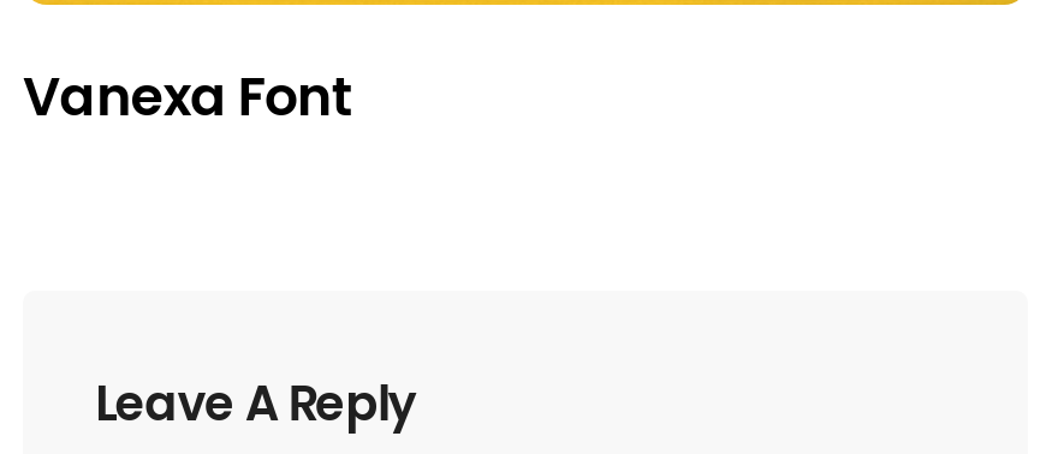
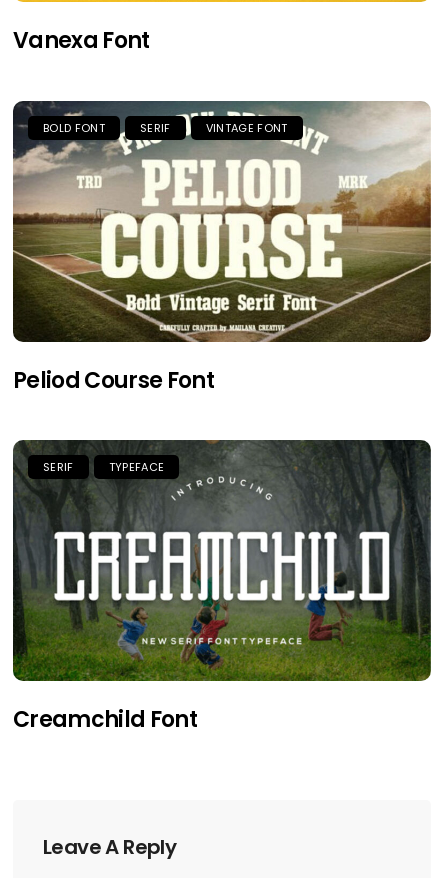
none -> [12,100,432,343] [image] | BOLD FONT | SERIF | VINTAGE FONT
none -> [12,365,432,682] [image] | Peliod Course Font | SERIF | TYPEFACE
none -> [13,704,197,735] Creamchild Font

